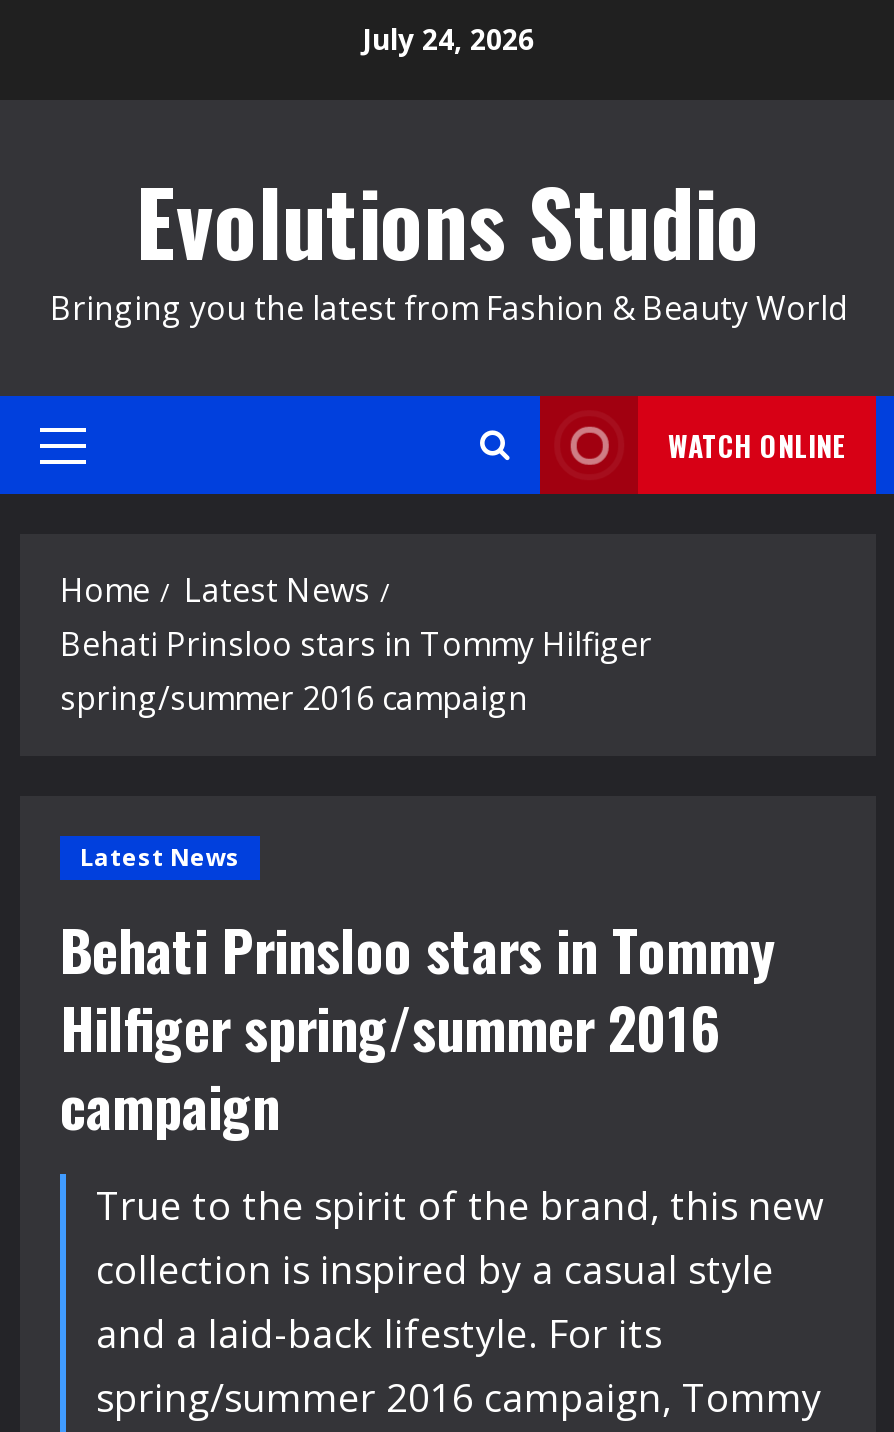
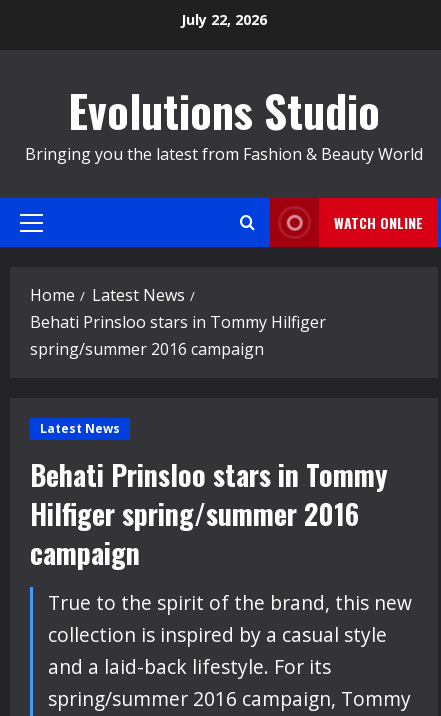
[362,20,534,58] July 24, 2026 -> [181,10,267,29] July 22, 2026

